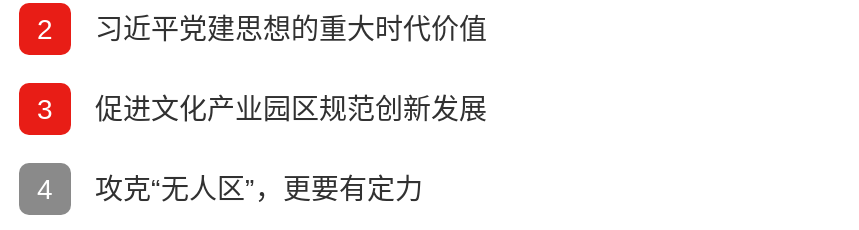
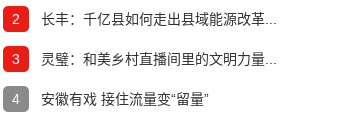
[95,13,487,45] 习近平党建思想的重大时代价值 -> [41,11,277,27] 长丰：千亿县如何走出县域能源改革...
[95,93,487,125] 促进文化产业园区规范创新发展 -> [41,51,277,67] 灵璧：和美乡村直播间里的文明力量...
[95,173,423,205] 攻克“无人区”，更要有定力 -> [41,91,209,107] 安徽有戏 接住流量变“留量”

